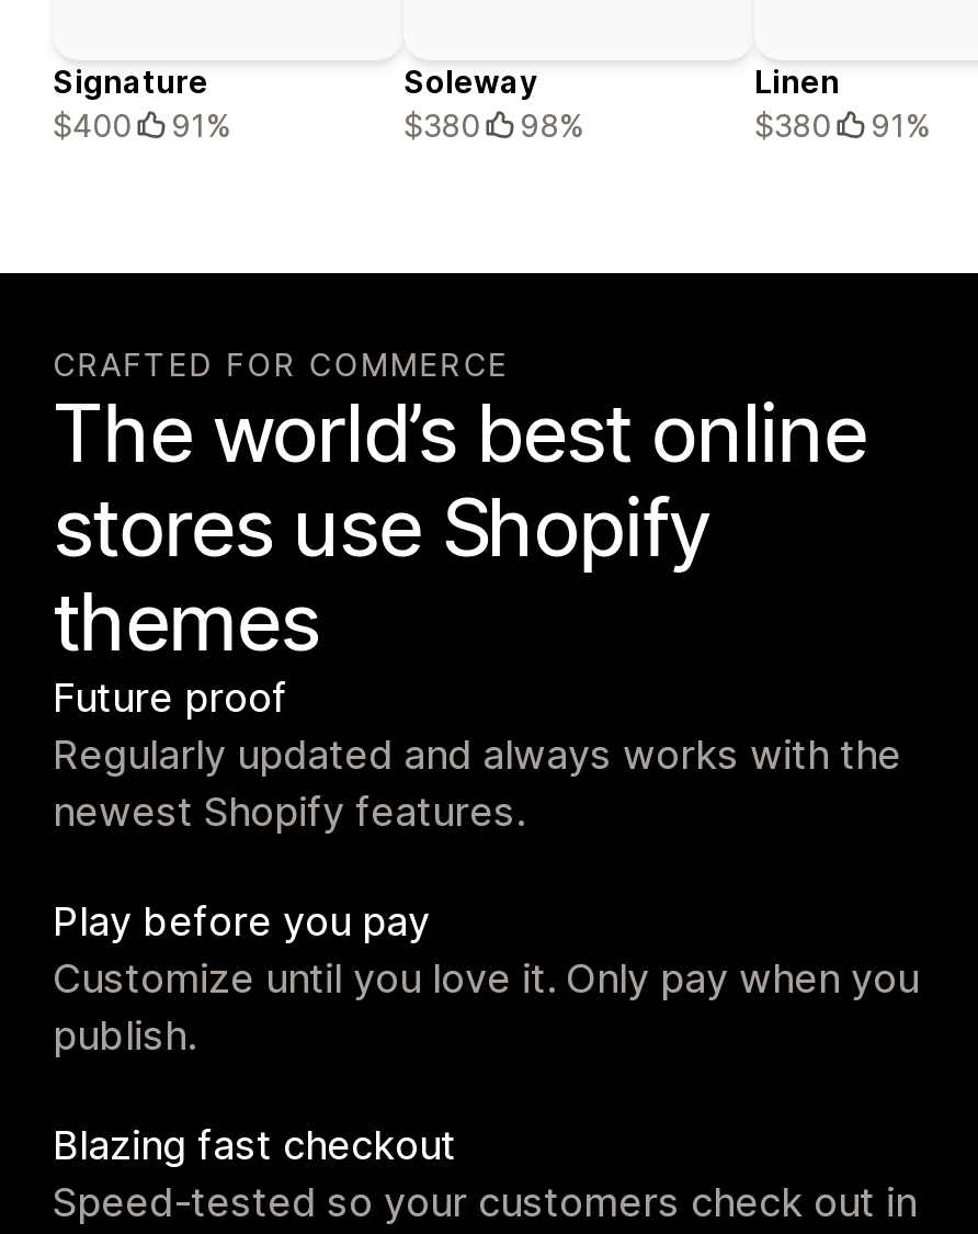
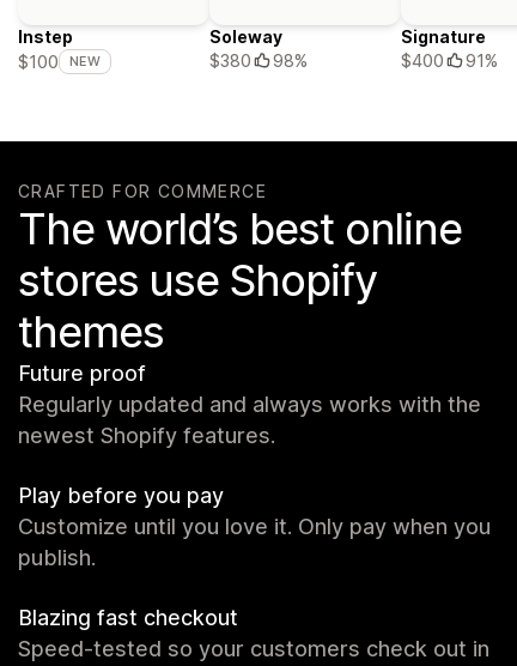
[53,63,230,144] Signature | $400 | 91% -> [18,27,101,72] Instep | $100 | NEW
[754,63,840,144] Linen | $380 -> [401,27,486,71] Signature | $400

